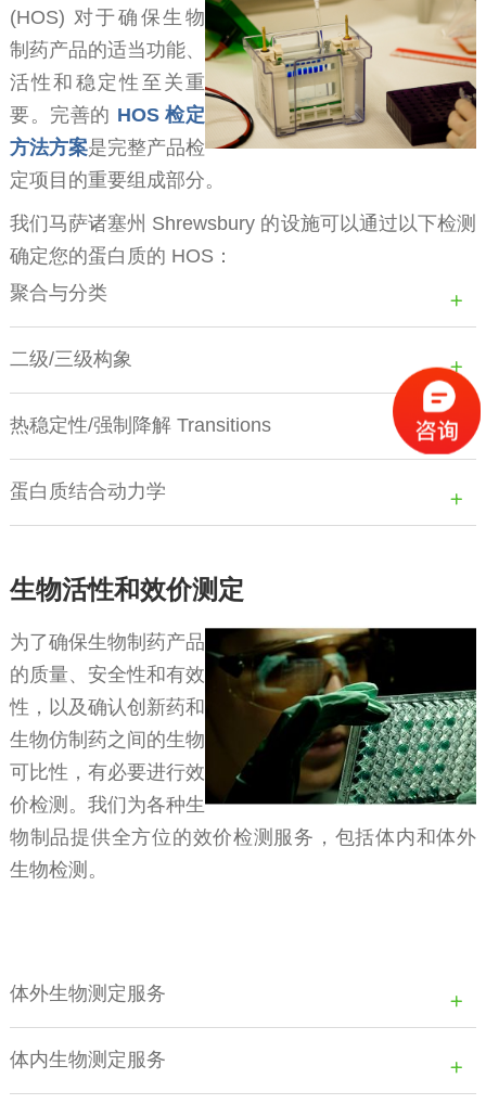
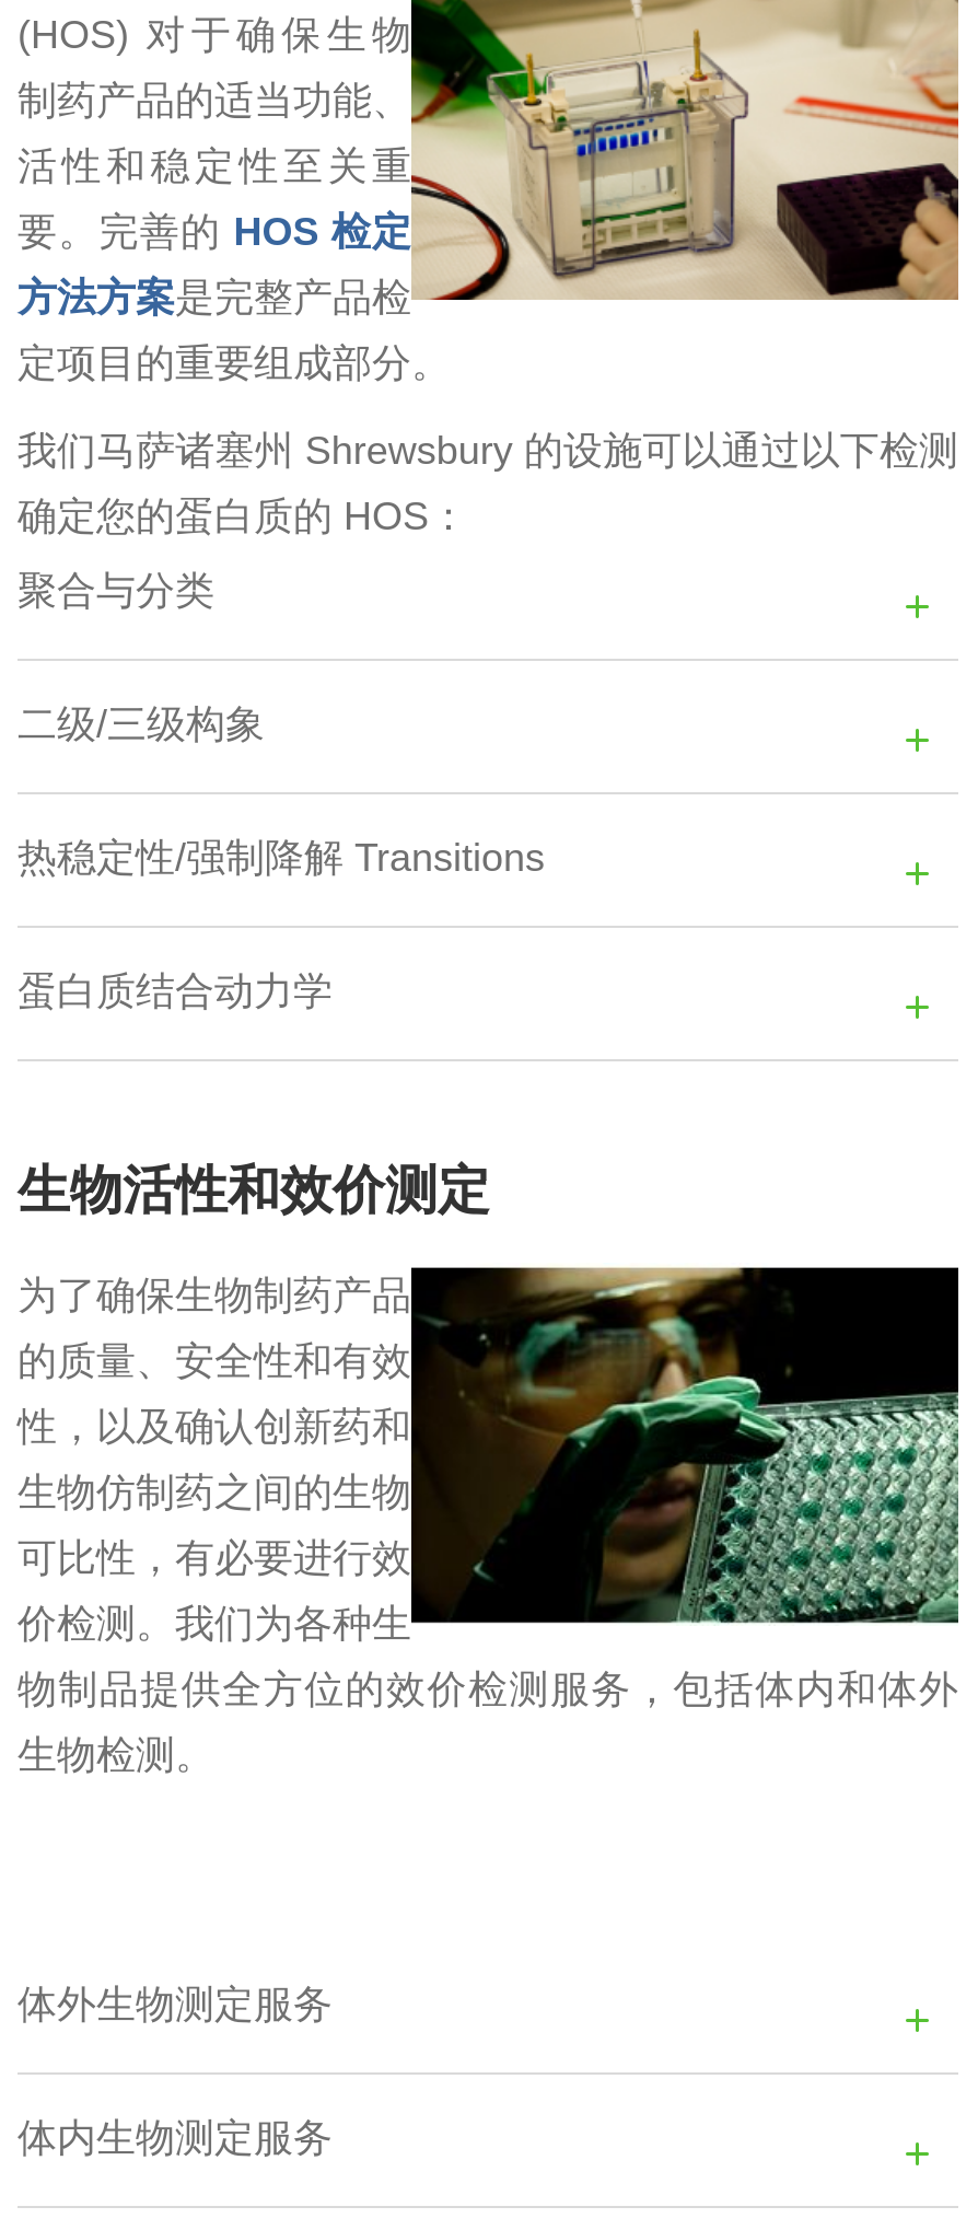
[392,365,482,455] [image] -> none

